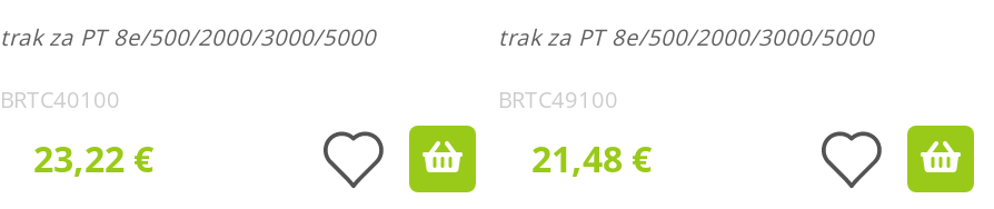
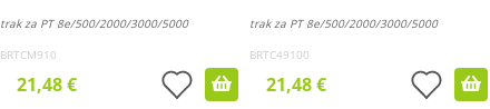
[0,83,153,183] BRTC40100 | 23,22 € -> [0,47,77,97] BRTCM910 | 21,48 €

